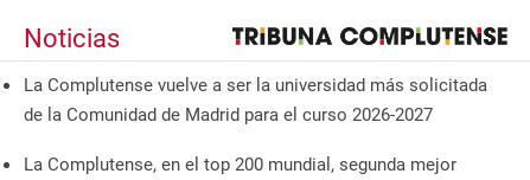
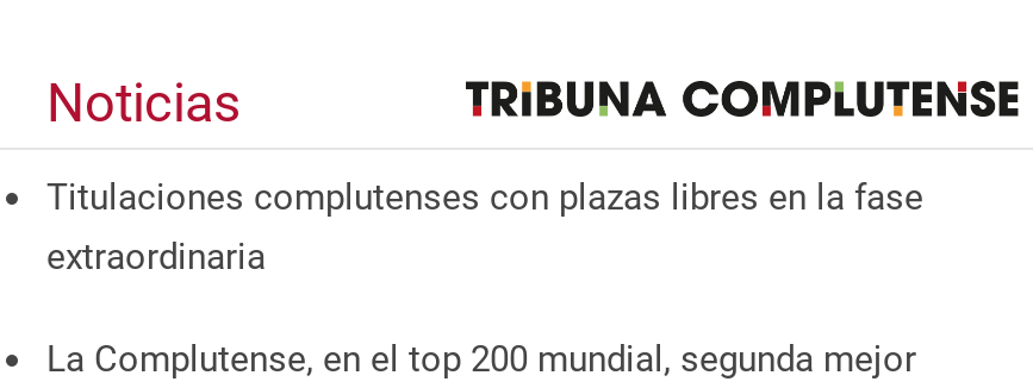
[24,74,487,125] La Complutense vuelve a ser la universidad más solicitada | de la Comunidad de Madrid para el curso 2026-2027 -> [46,176,923,278] Titulaciones complutenses con plazas libres en la fase | extraordinaria

